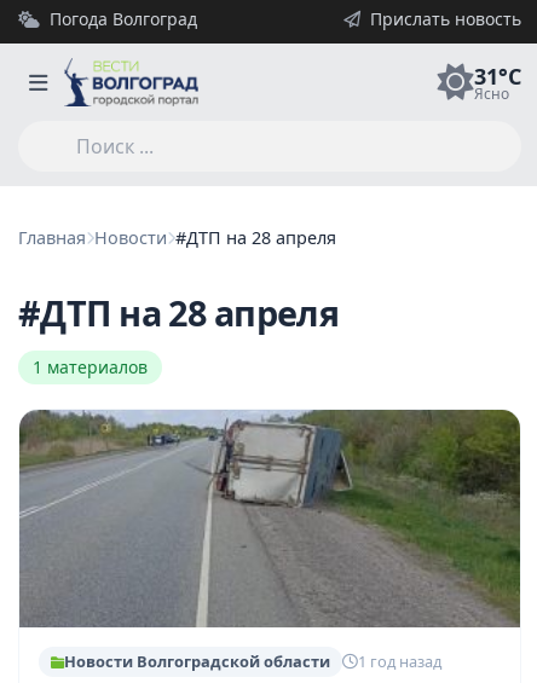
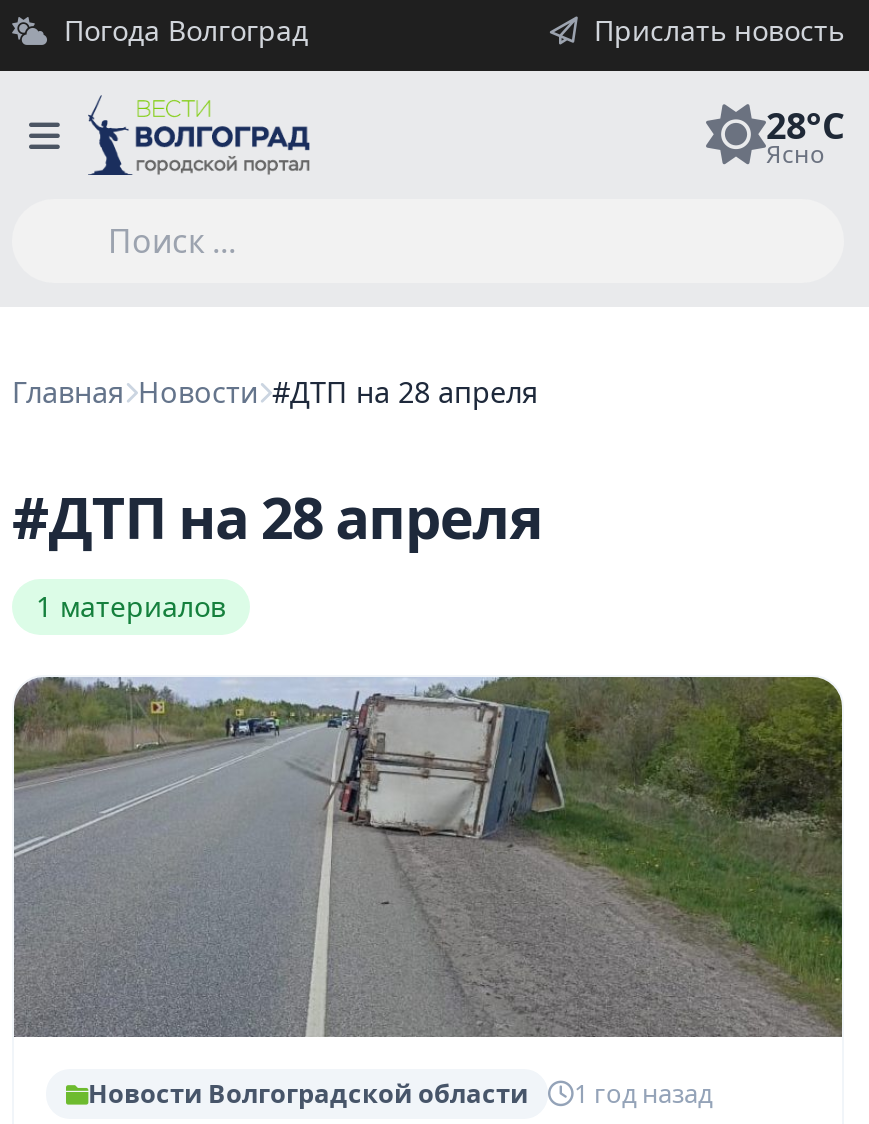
[474,61,521,90] 31°C -> [766,100,844,148] 28°C

